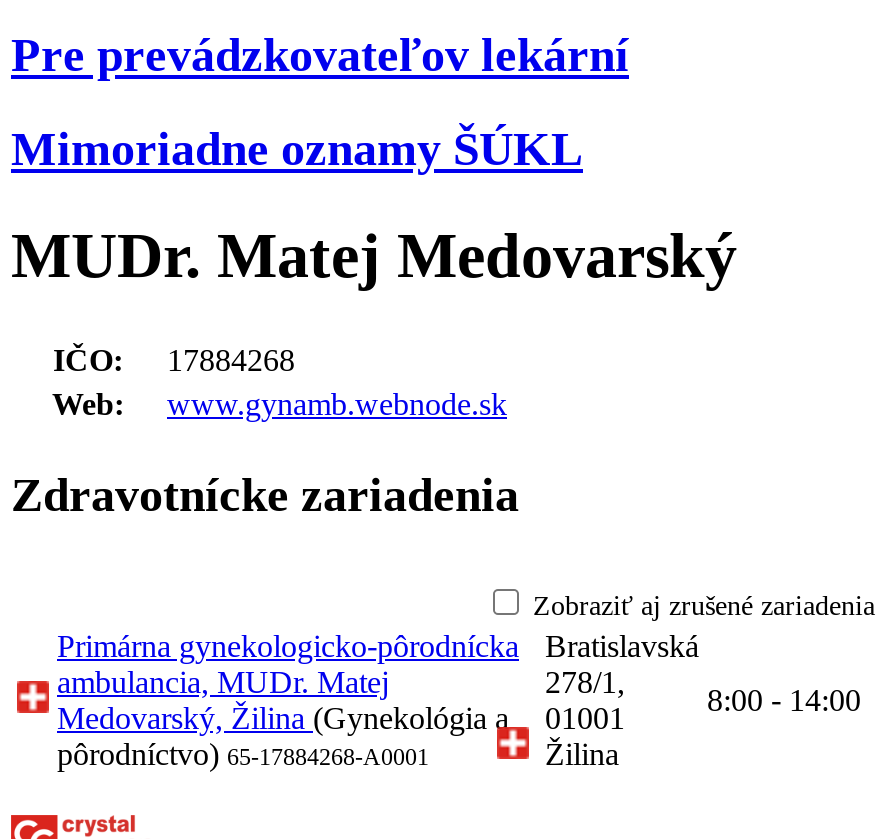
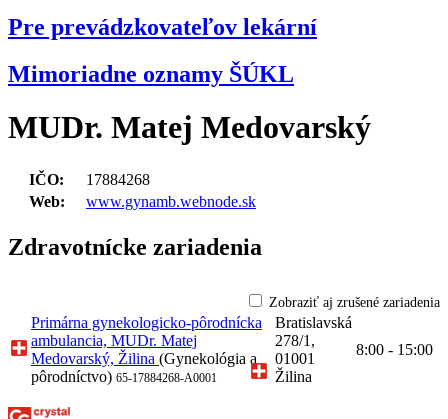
[707,682,861,716] 8:00 - 14:00 -> [356,341,433,358] 8:00 - 15:00

